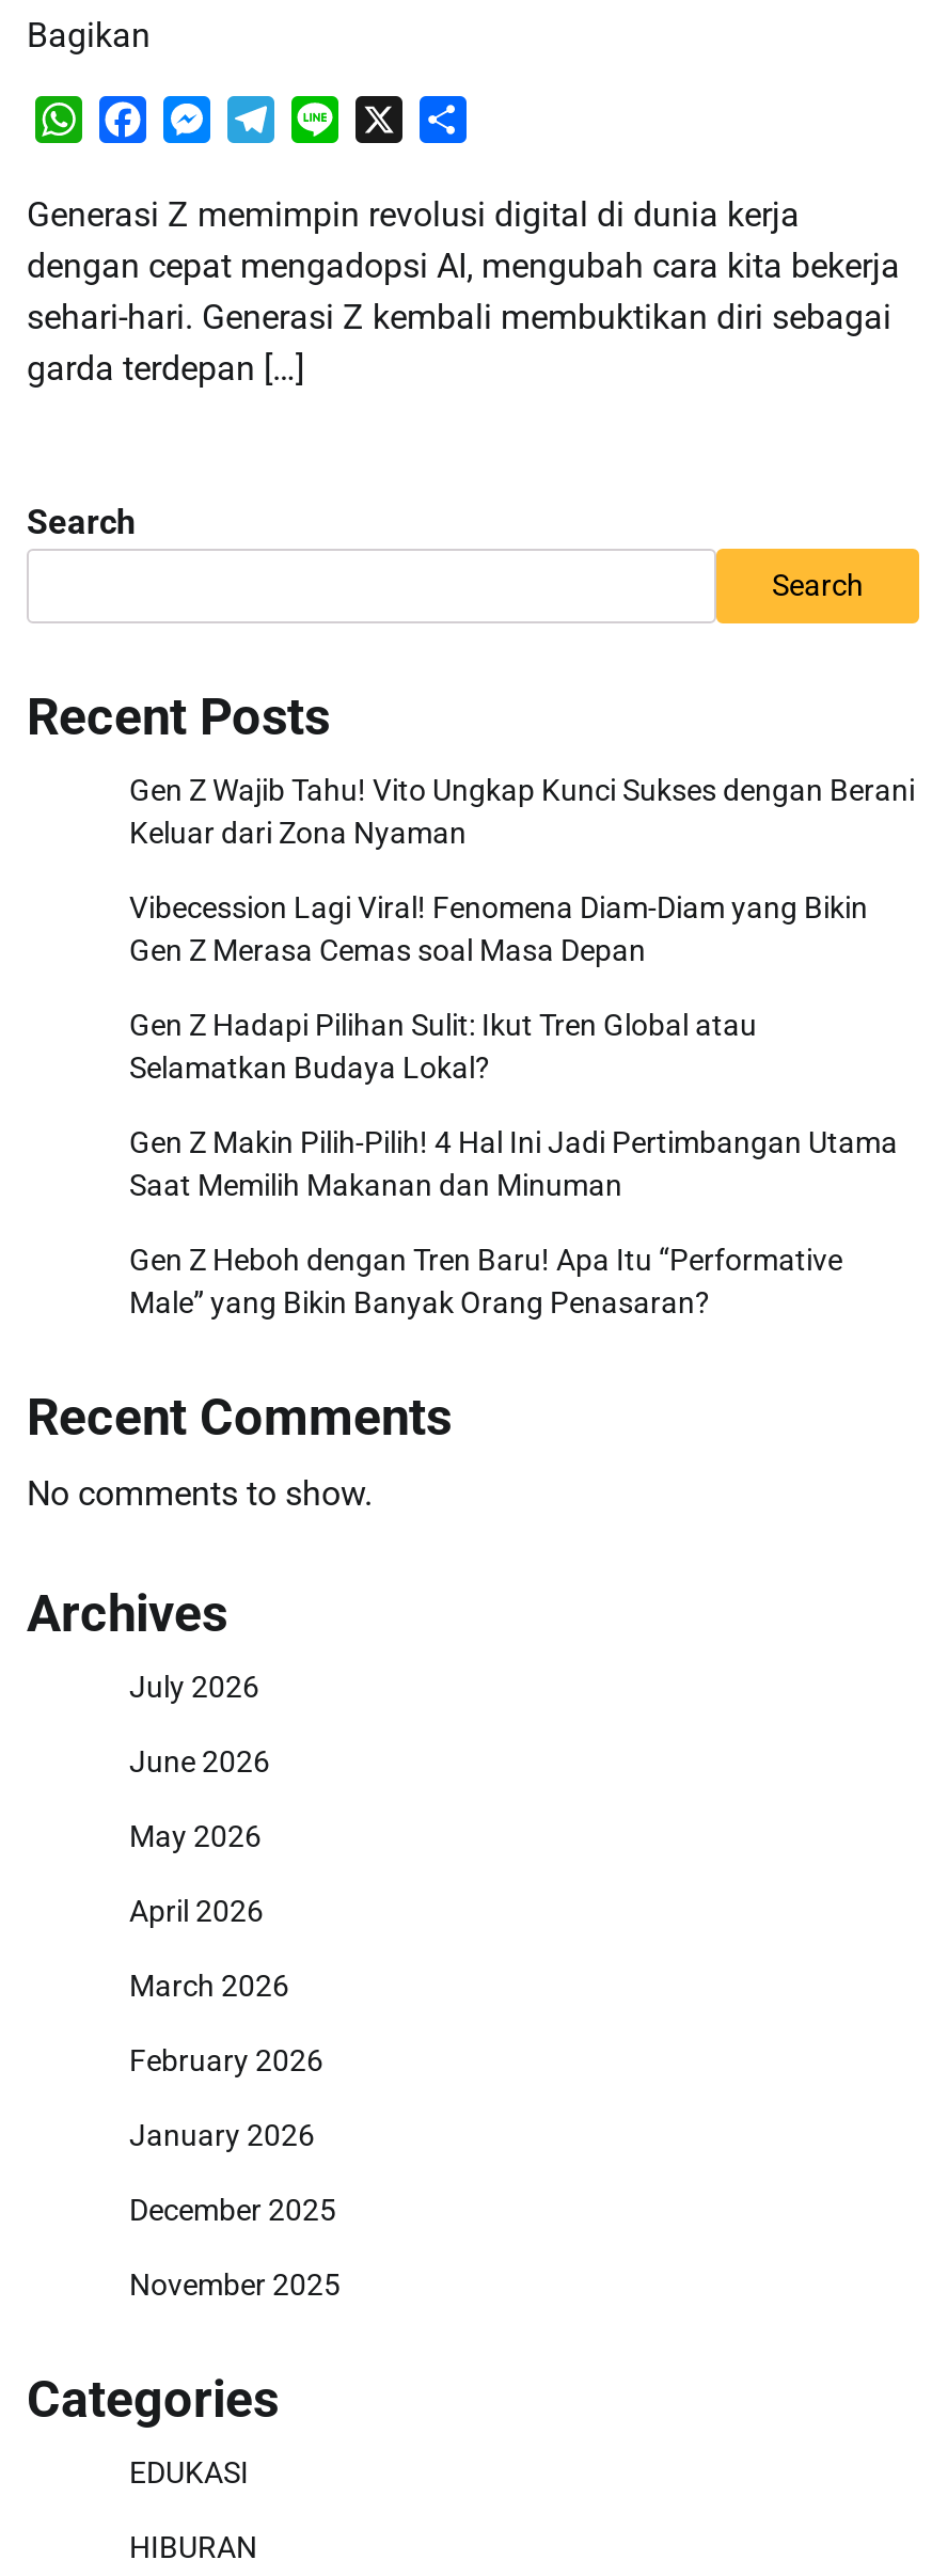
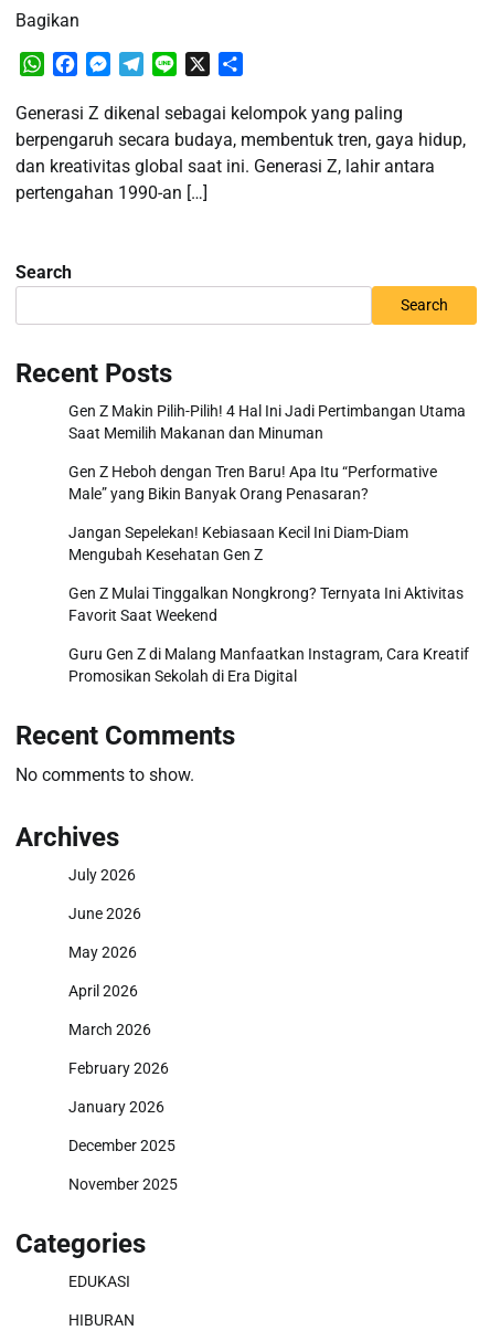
[27,194,900,388] Generasi Z memimpin revolusi digital di dunia kerja | dengan cepat mengadopsi AI, mengubah cara kita bekerja | sehari-hari. Generasi Z kembali membuktikan diri sebagai | garda terdepan […] -> [15,103,466,203] Generasi Z dikenal sebagai kelompok yang paling | berpengaruh secara budaya, membentuk tren, gaya hidup, | dan kreativitas global saat ini. Generasi Z, lahir antara | pertengahan 1990-an […]
[129,772,915,1084] Gen Z Wajib Tahu! Vito Ungkap Kunci Sukses dengan Berani | Keluar dari Zona Nyaman | Vibecession Lagi Viral! Fenomena Diam-Diam yang Bikin | Gen Z Merasa Cemas soal Masa Depan | Gen Z Hadapi Pilihan Sulit: Ikut Tren Global atau | Selamatkan Budaya Lokal? -> none
moved [129,1125,898,1319] -> [68,402,466,503]: Gen Z Makin Pilih-Pilih! 4 Hal Ini Jadi Pertimbangan Utama | Saat Memilih Makanan dan Minuman | Gen Z Heboh dengan Tren Baru! Apa Itu “Performative | Male” yang Bikin Banyak Orang Penasaran?
none -> [68,524,469,685] Jangan Sepelekan! Kebiasaan Kecil Ini Diam-Diam | Mengubah Kesehatan Gen Z | Gen Z Mulai Tinggalkan Nongkrong? Ternyata Ini Aktivitas | Favorit Saat Weekend | Guru Gen Z di Malang Manfaatkan Instagram, Cara Kreatif | Promosikan Sekolah di Era Digital

